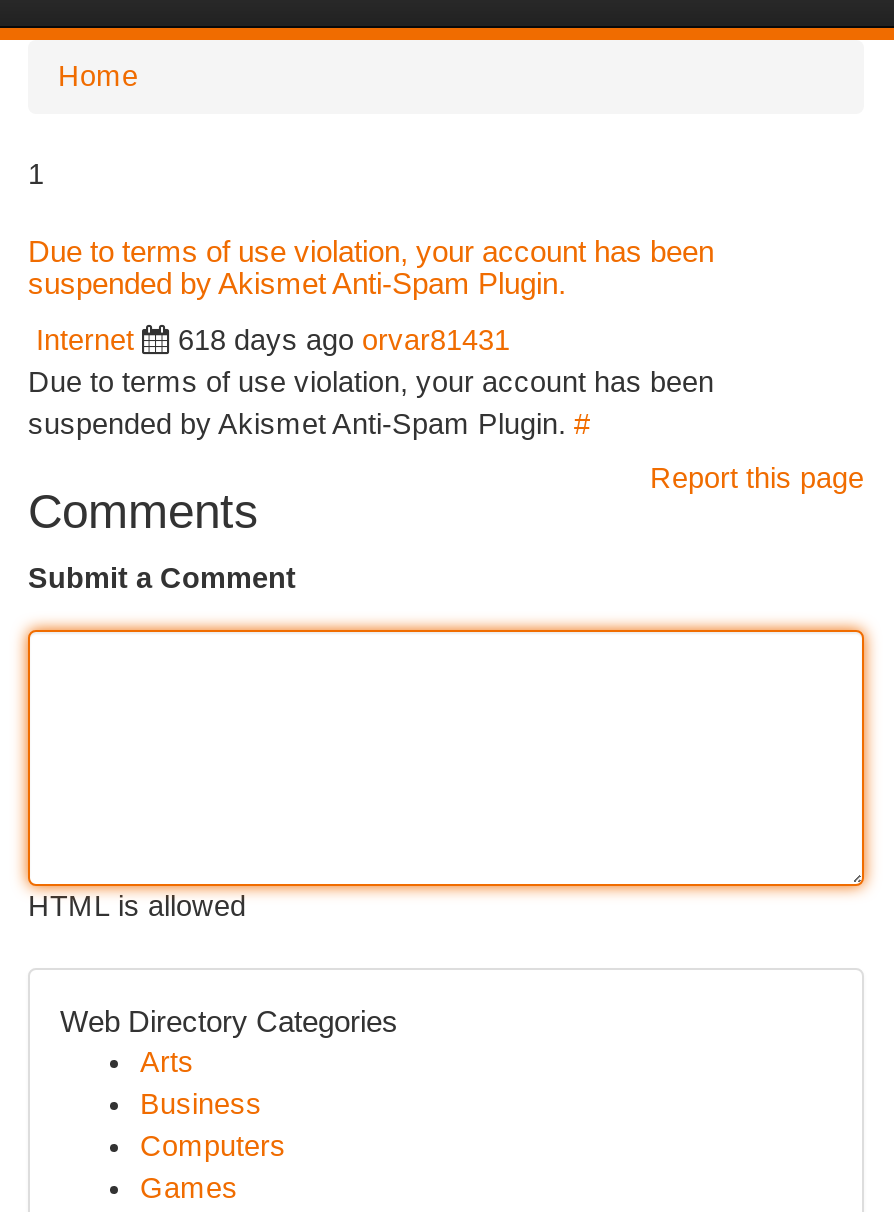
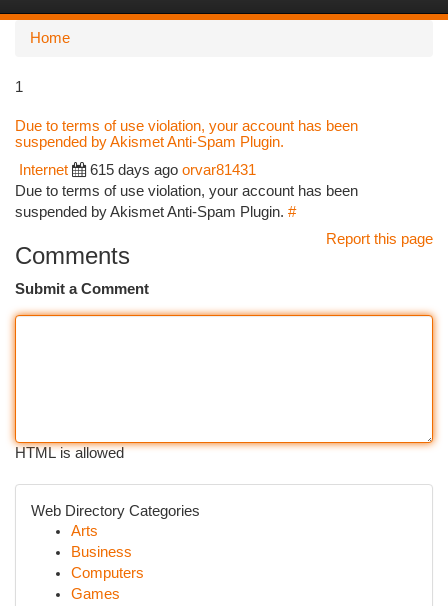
[178,324,510,356] 618 days ago orvar81431 -> [90,162,256,178] 615 days ago orvar81431

